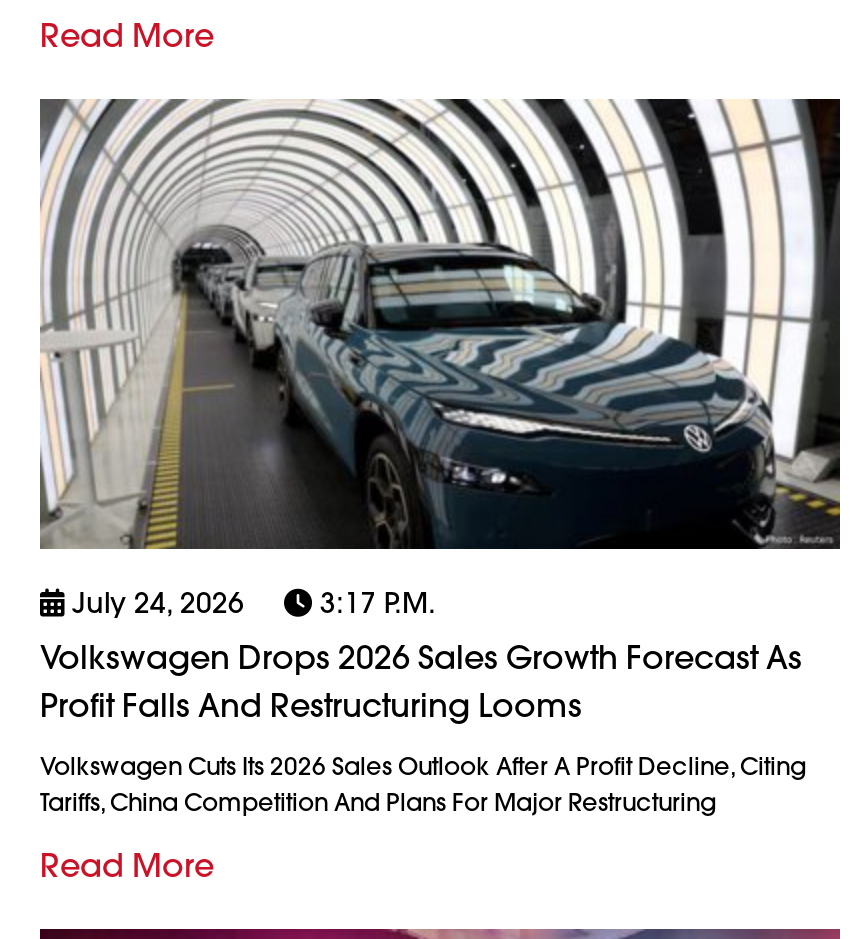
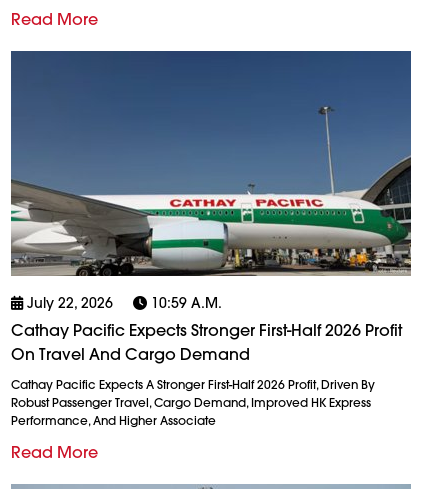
[40,97,842,724] [image] | July 24, 2026 | 3:17 P.m. | Volkswagen Drops 2026 Sales Growth Forecast As | Profit Falls And Restructuring Looms -> [10,50,412,364] [image] | July 22, 2026 | 10:59 A.m. | Cathay Pacific Expects Stronger First-Half 2026 Profit | On Travel And Cargo Demand
[40,750,806,816] Volkswagen Cuts Its 2026 Sales Outlook After A Profit Decline, Citing | Tariffs, China Competition And Plans For Major Restructuring -> [11,377,375,428] Cathay Pacific Expects A Stronger First-Half 2026 Profit, Driven By | Robust Passenger Travel, Cargo Demand, Improved HK Express | Performance, And Higher Associate

